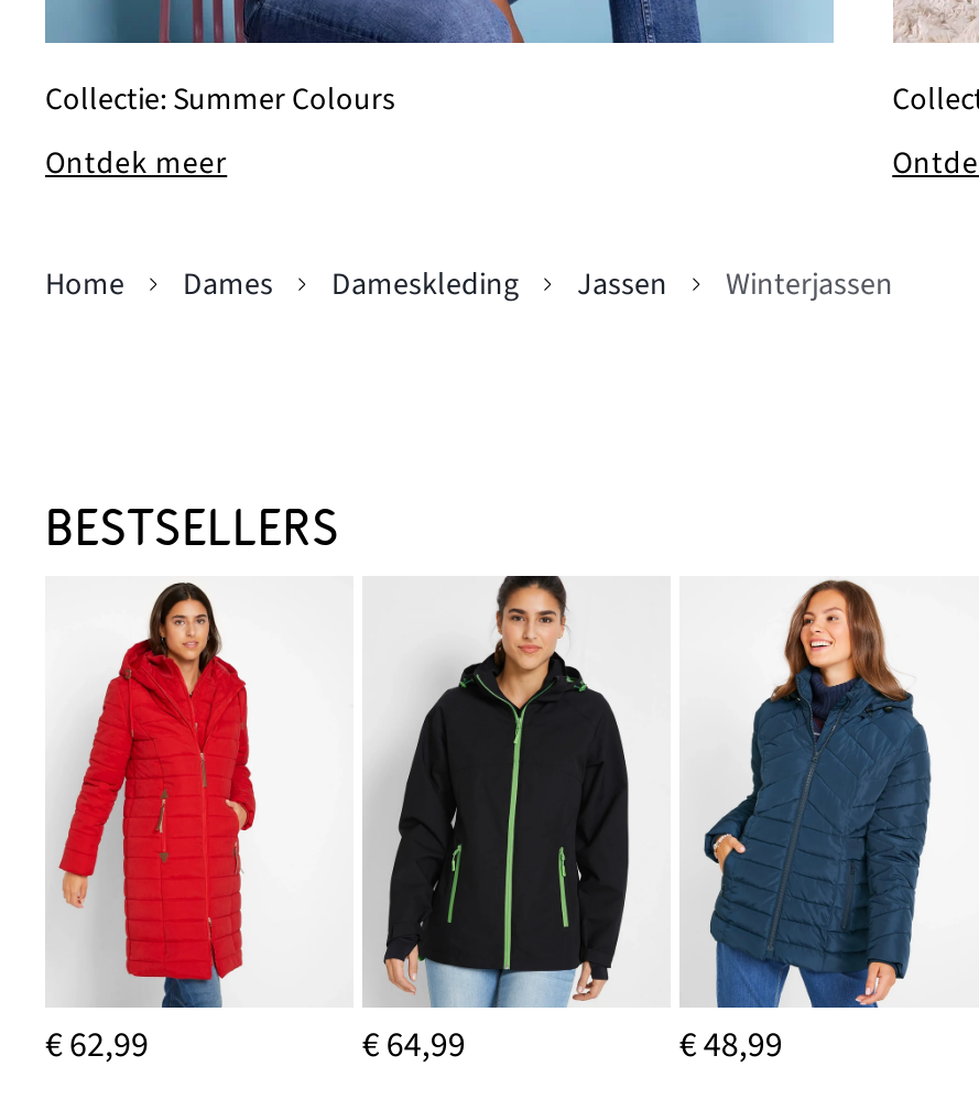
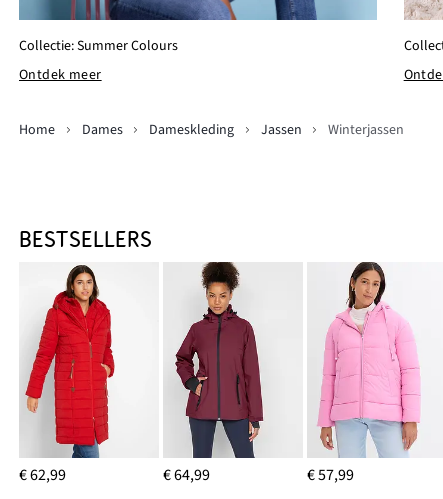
[380,573,783,1070] [image] | € 48,99 -> [171,261,354,486] [image] | € 57,99
[701,577,933,1009] [image] -> [317,261,421,457] [image]

